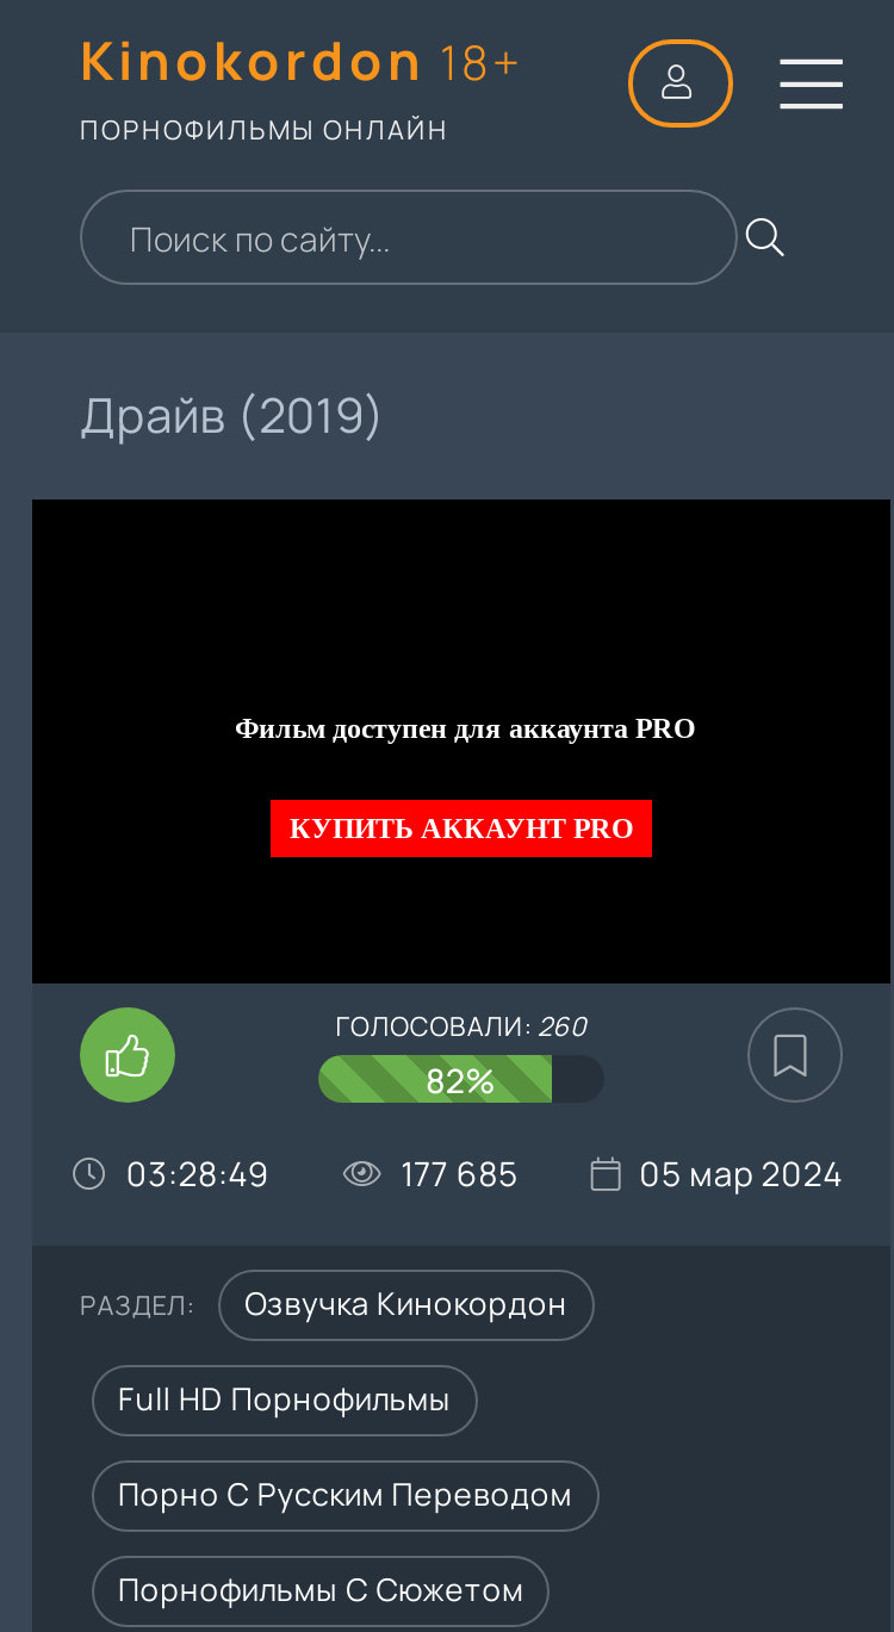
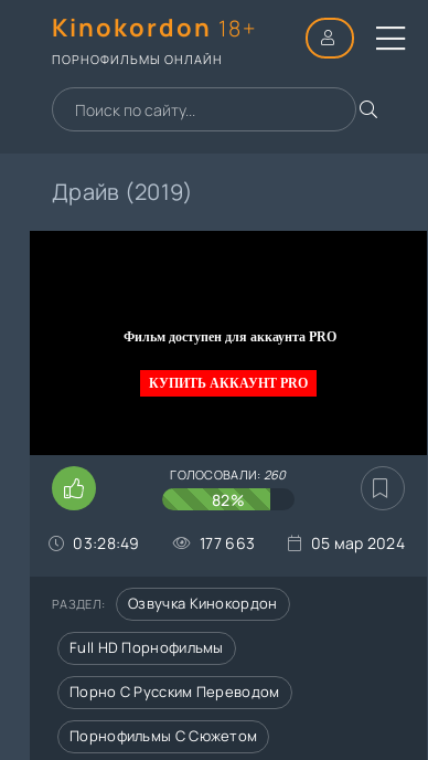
[401,1150,518,1196] 177 685 -> [200,532,255,553] 177 663

